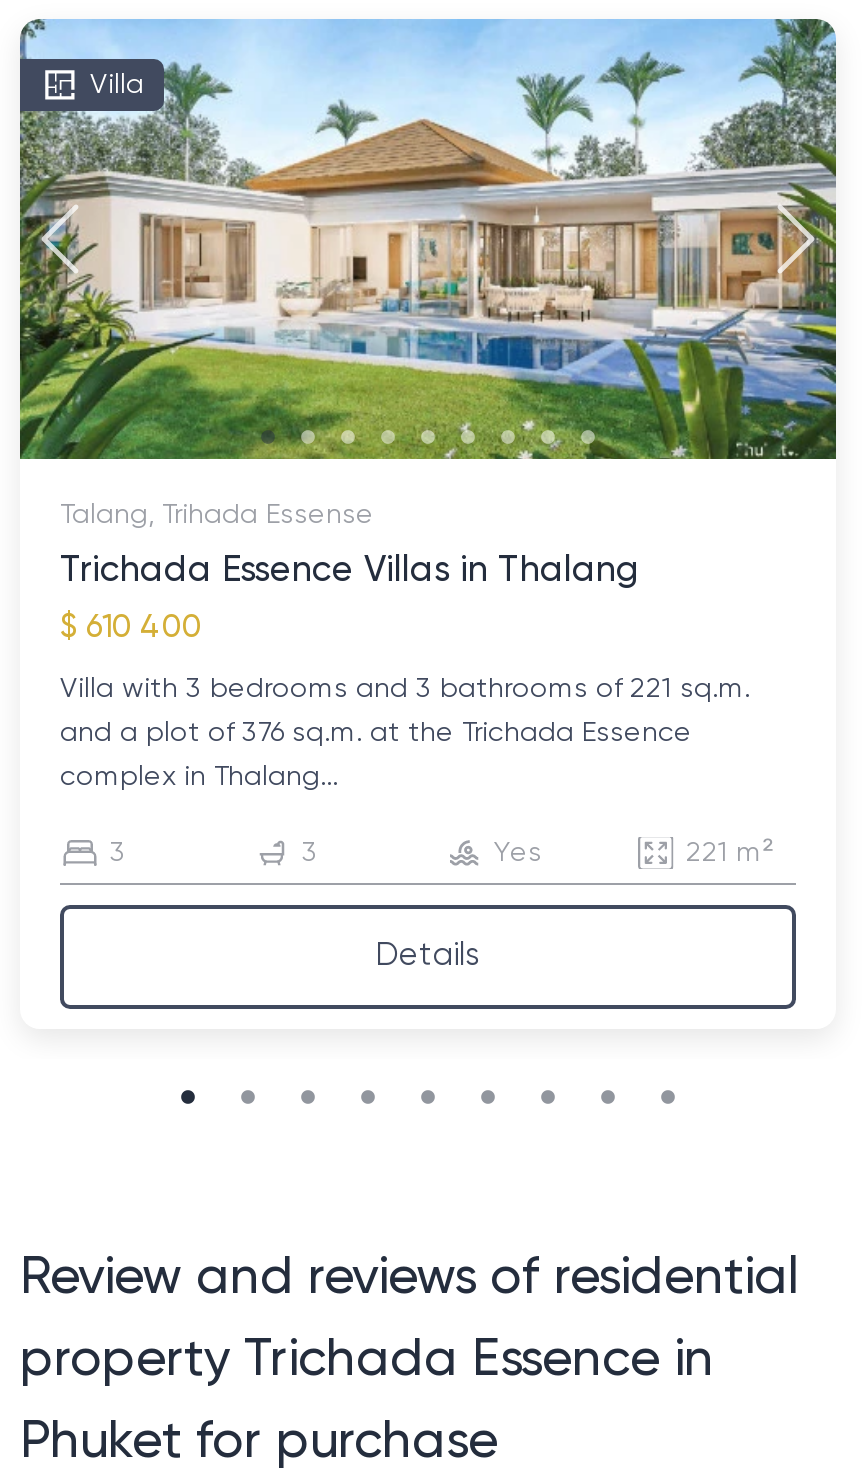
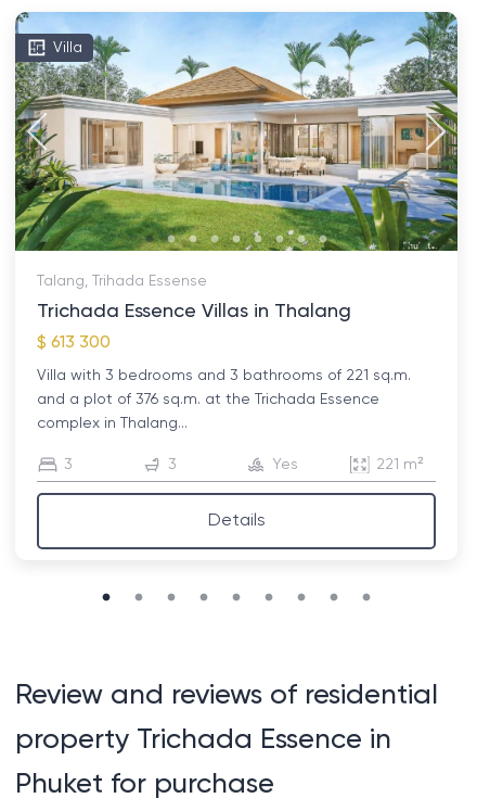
[60,612,202,644] $ 610 400 -> [37,334,111,351] $ 613 300

